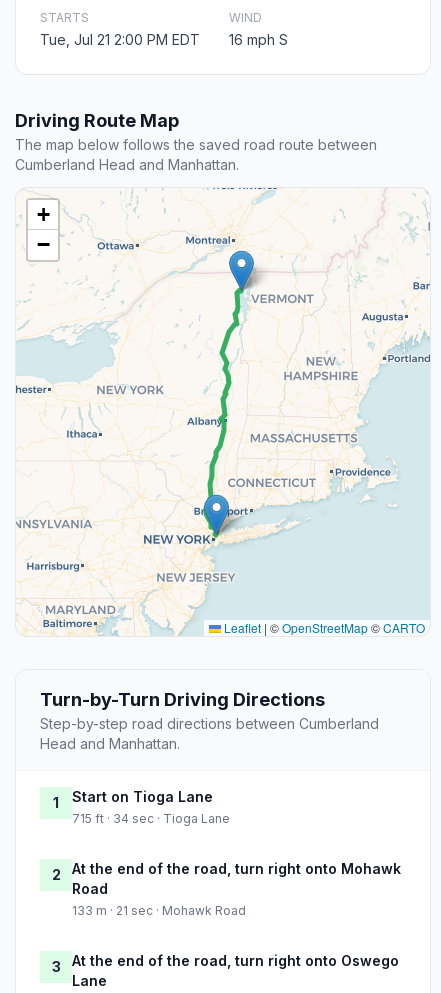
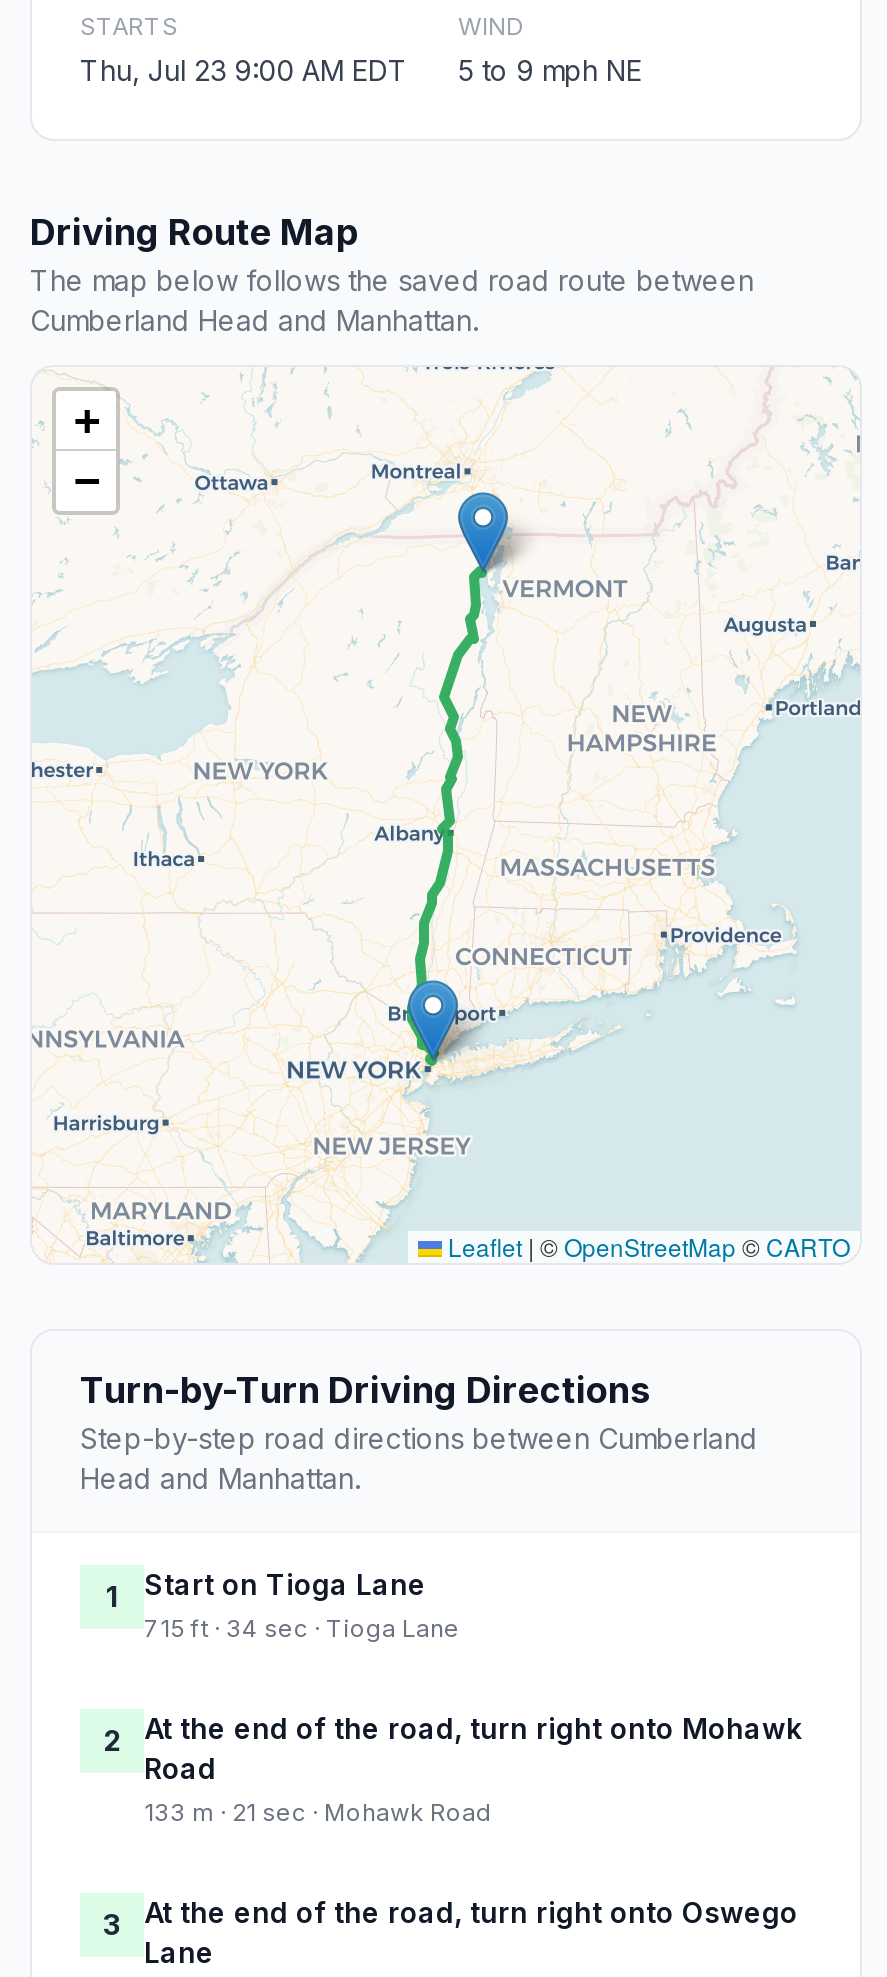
[40,31,200,48] Tue, Jul 21 2:00 PM EDT -> [80,53,408,87] Thu, Jul 23 9:00 AM EDT
[229,31,288,48] 16 mph S -> [458,53,642,87] 5 to 9 mph NE

